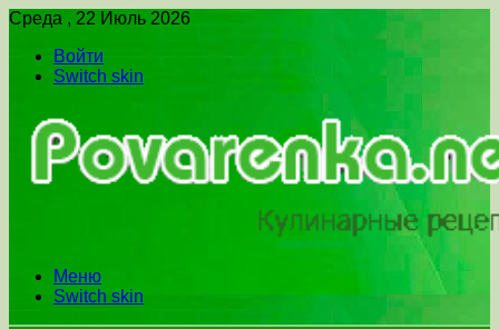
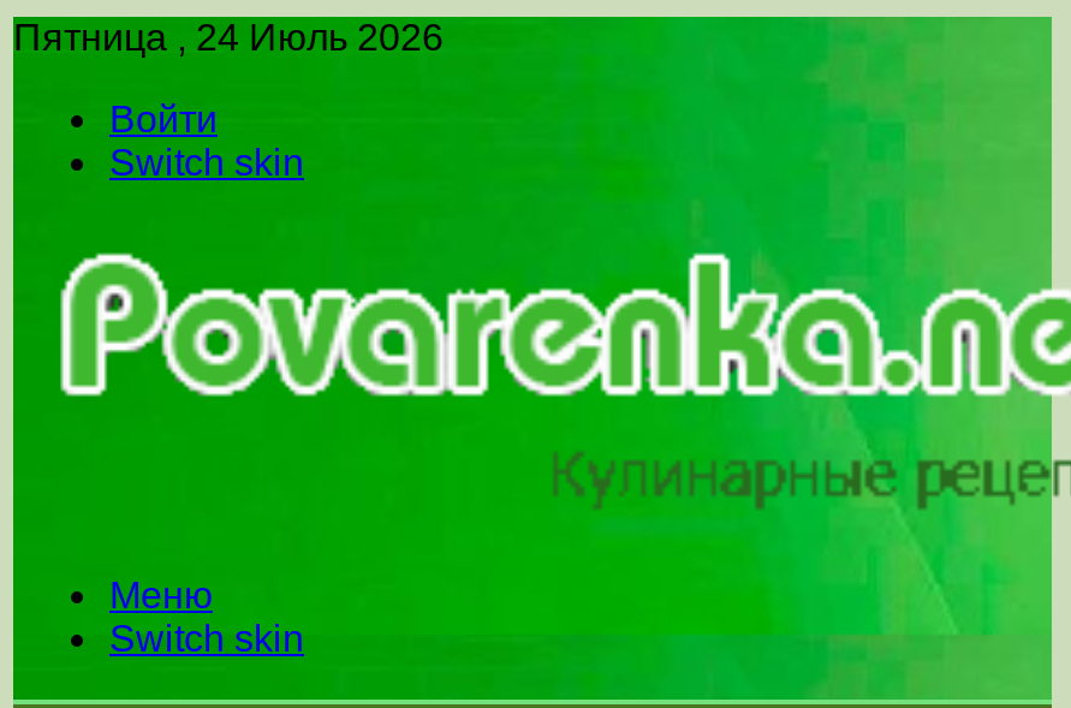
[9,9,190,28] Среда , 22 Июль 2026 -> [13,17,444,58] Пятница , 24 Июль 2026

